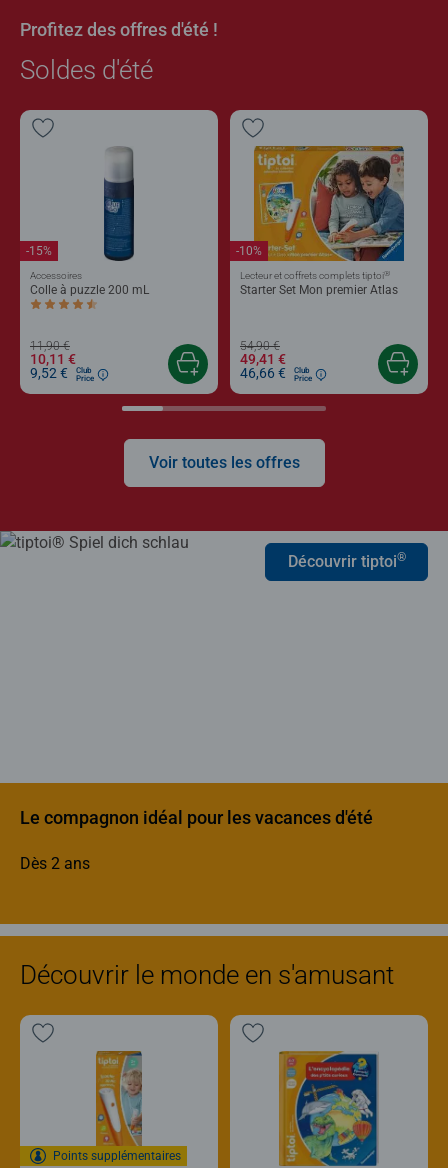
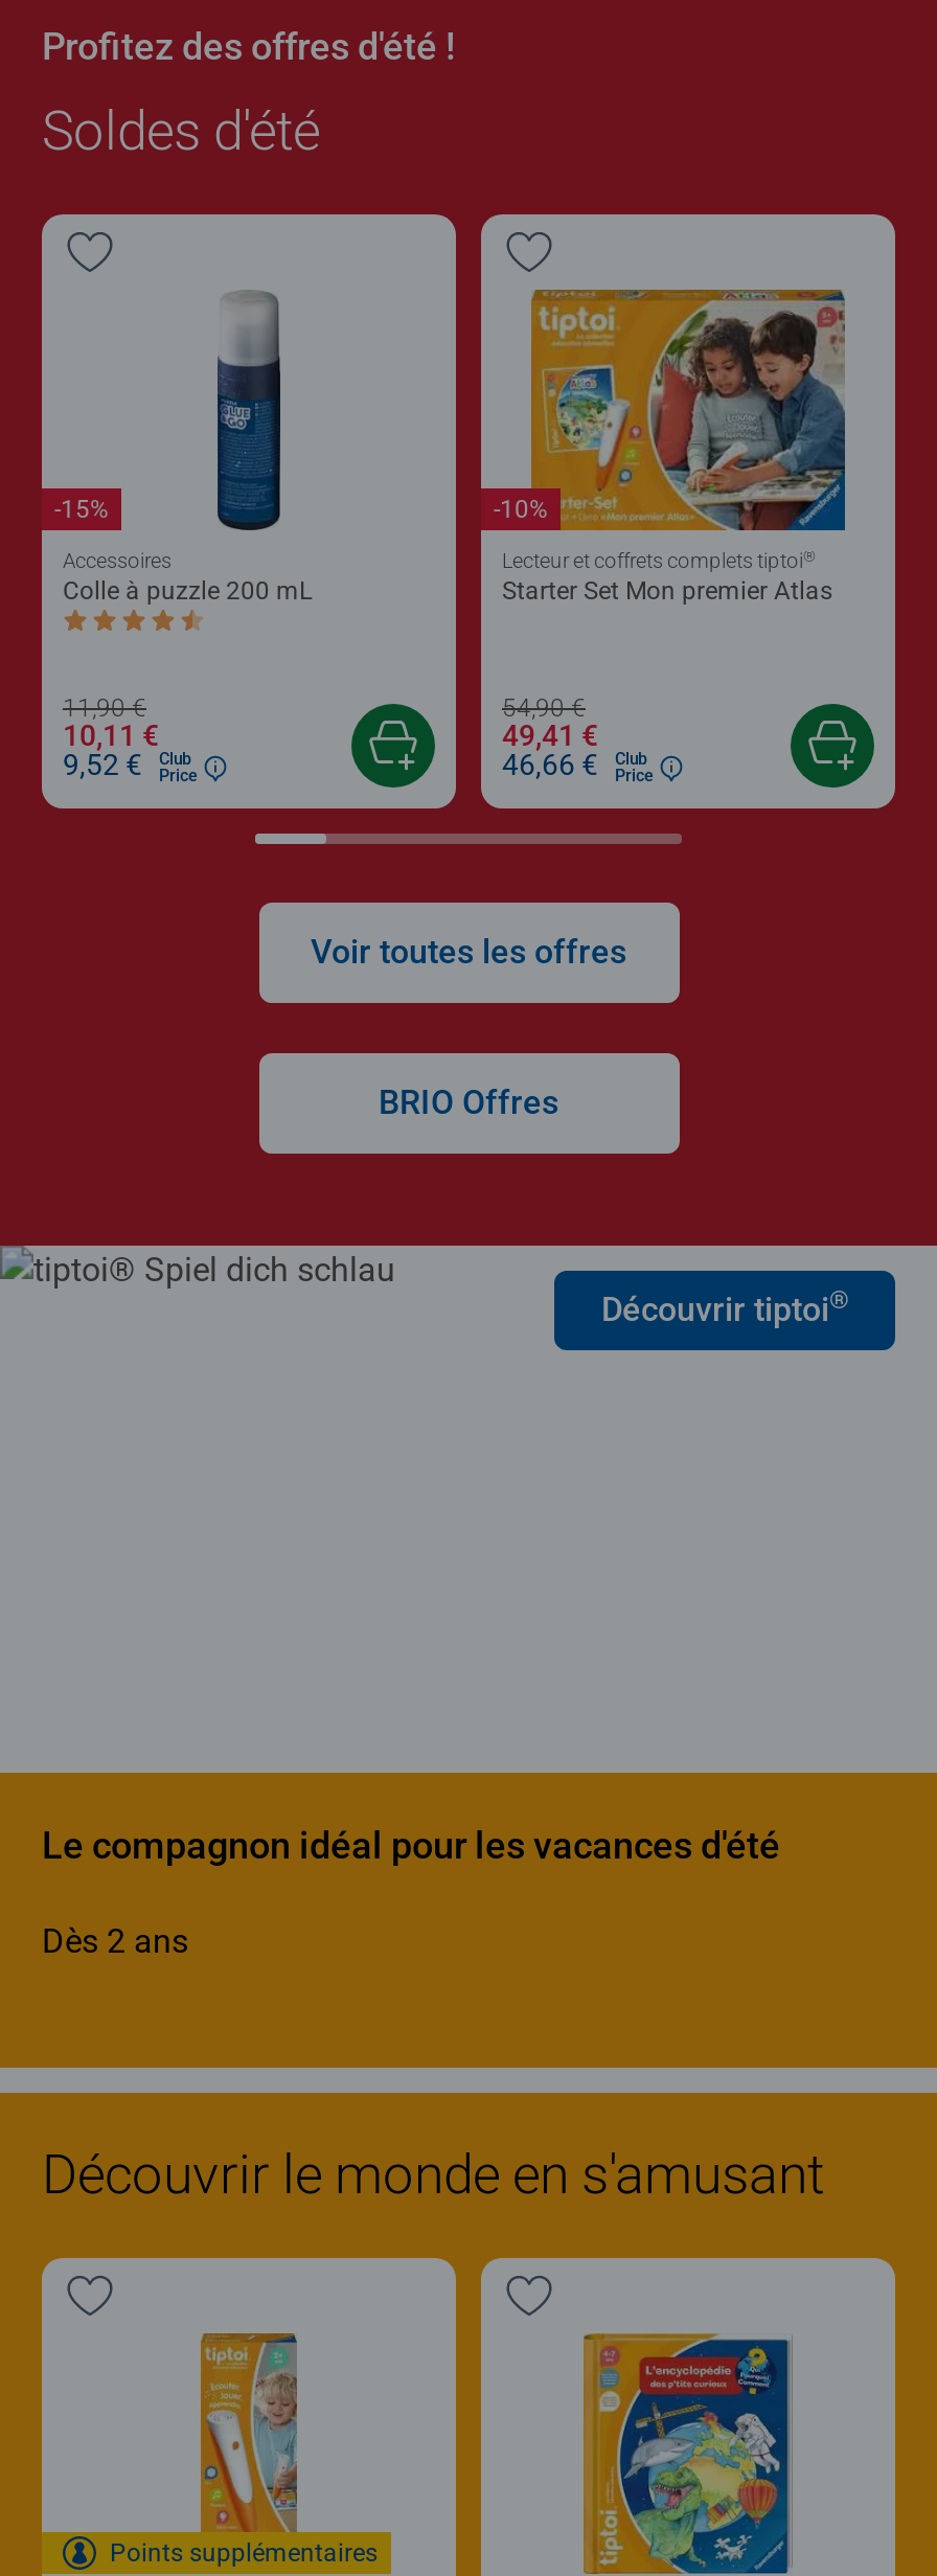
none -> [379,1083,558,1123] BRIO Offres

